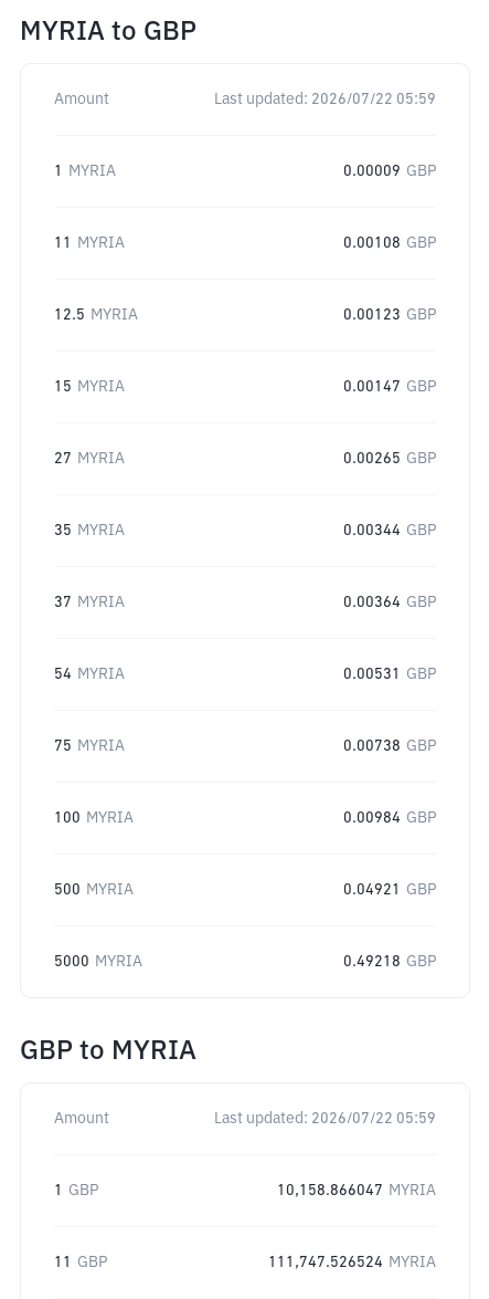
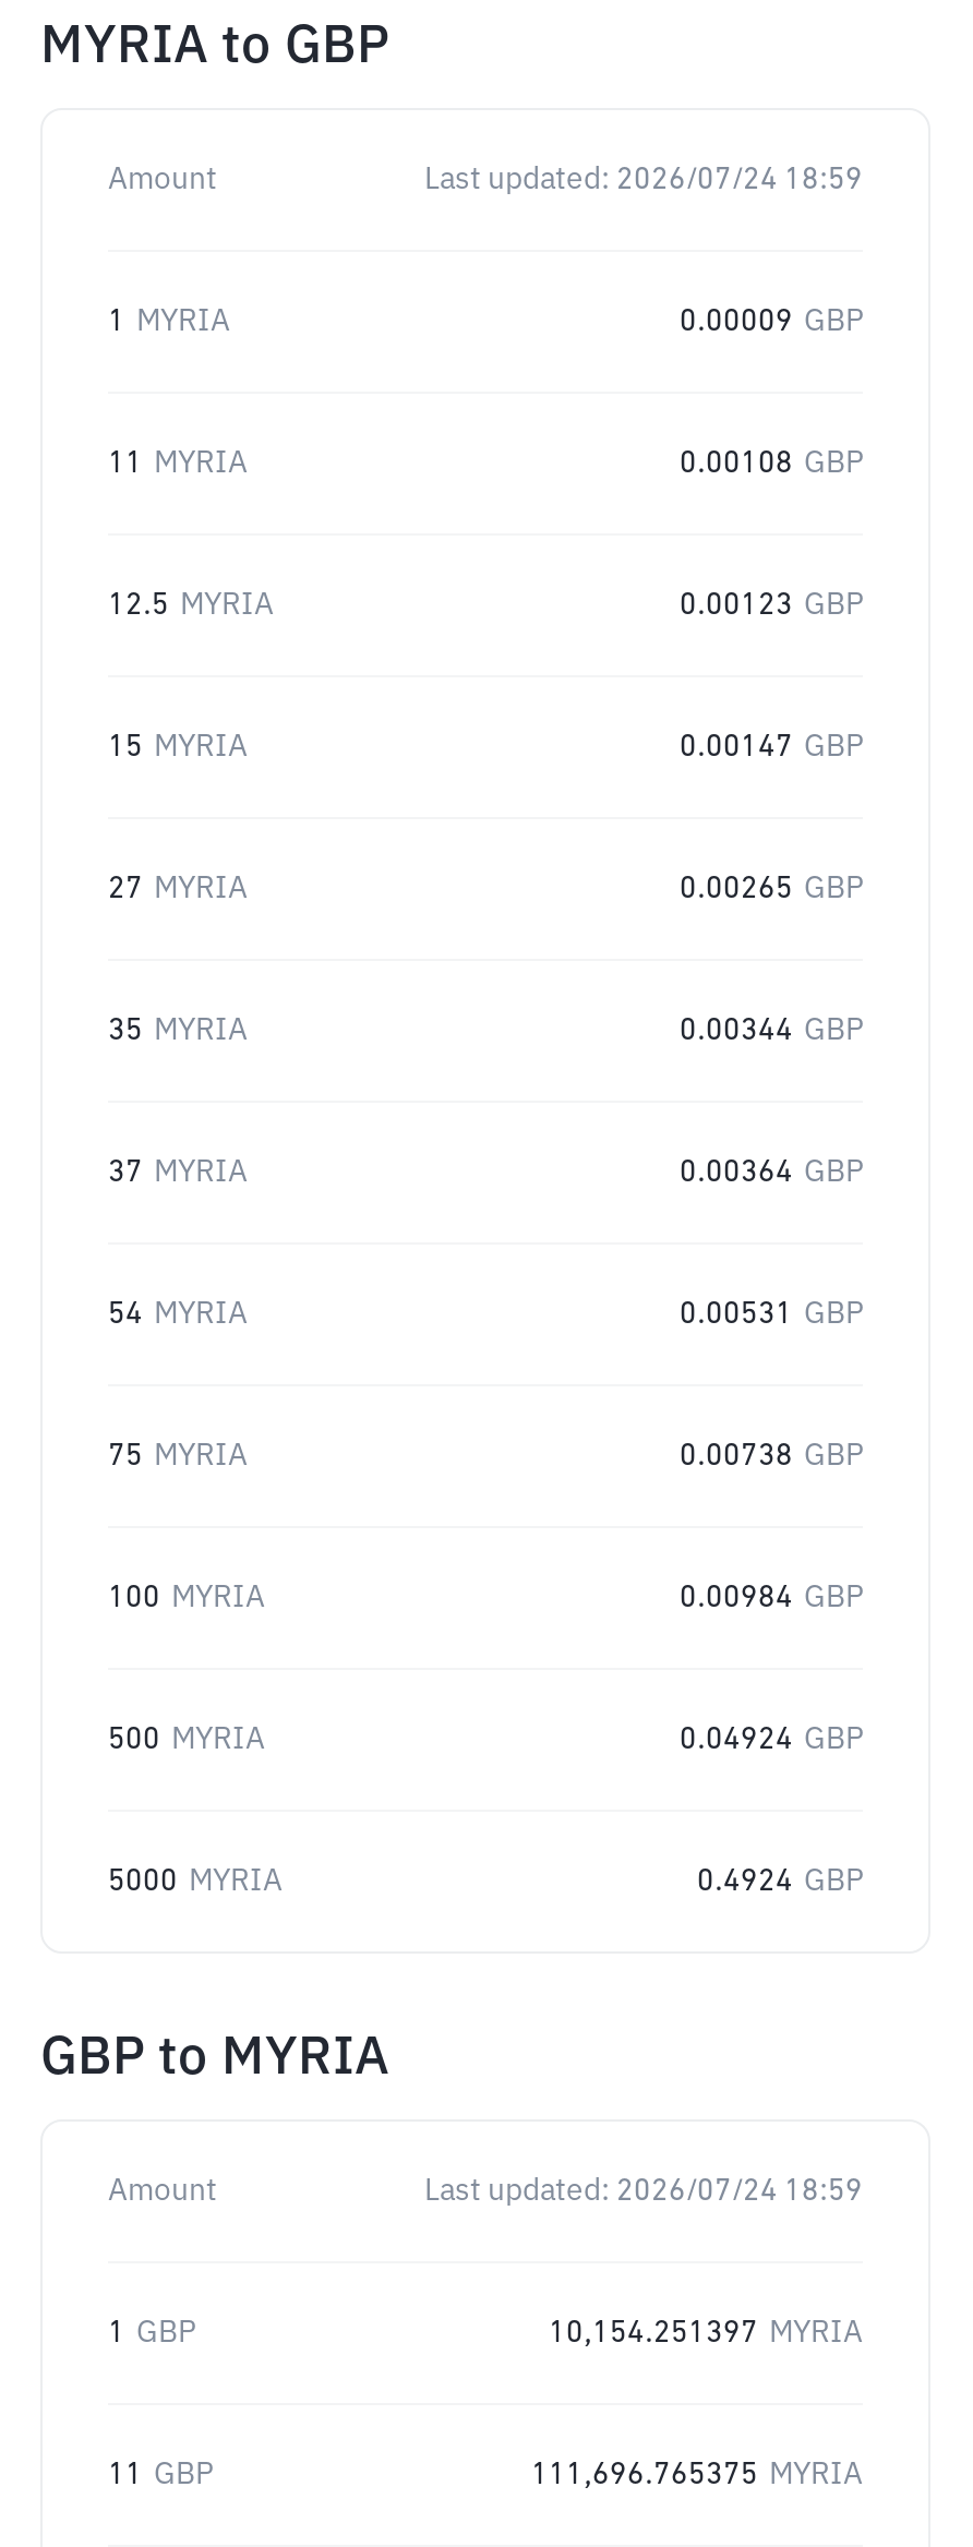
[214,92,436,107] Last updated: 2026/07/22 05:59 -> [424,165,863,195] Last updated: 2026/07/24 18:59
[343,882,436,898] 0.04921 GBP -> [680,1725,863,1755] 0.04924 GBP
[343,954,436,970] 0.49218 GBP -> [697,1866,863,1897] 0.4924 GBP
[214,1111,436,1127] Last updated: 2026/07/22 05:59 -> [424,2176,863,2207] Last updated: 2026/07/24 18:59
[277,1183,436,1198] 10,158.866047 MYRIA -> [549,2318,863,2348] 10,154.251397 MYRIA
[268,1255,436,1270] 111,747.526524 MYRIA -> [531,2460,863,2490] 111,696.765375 MYRIA

